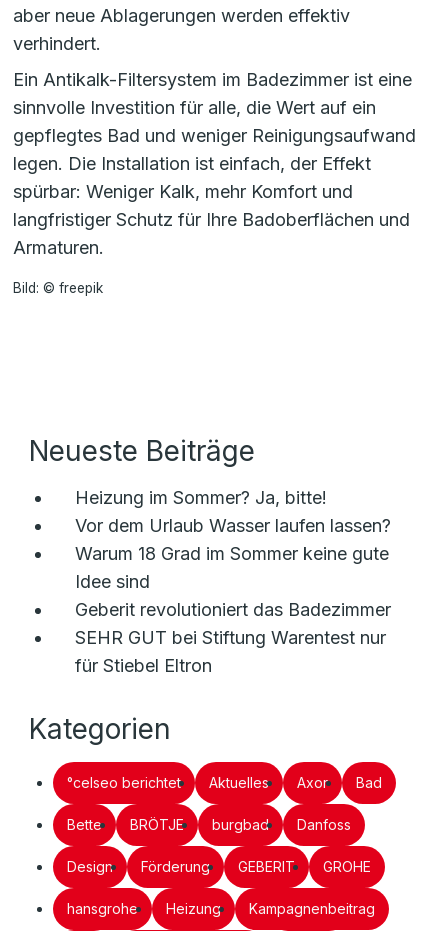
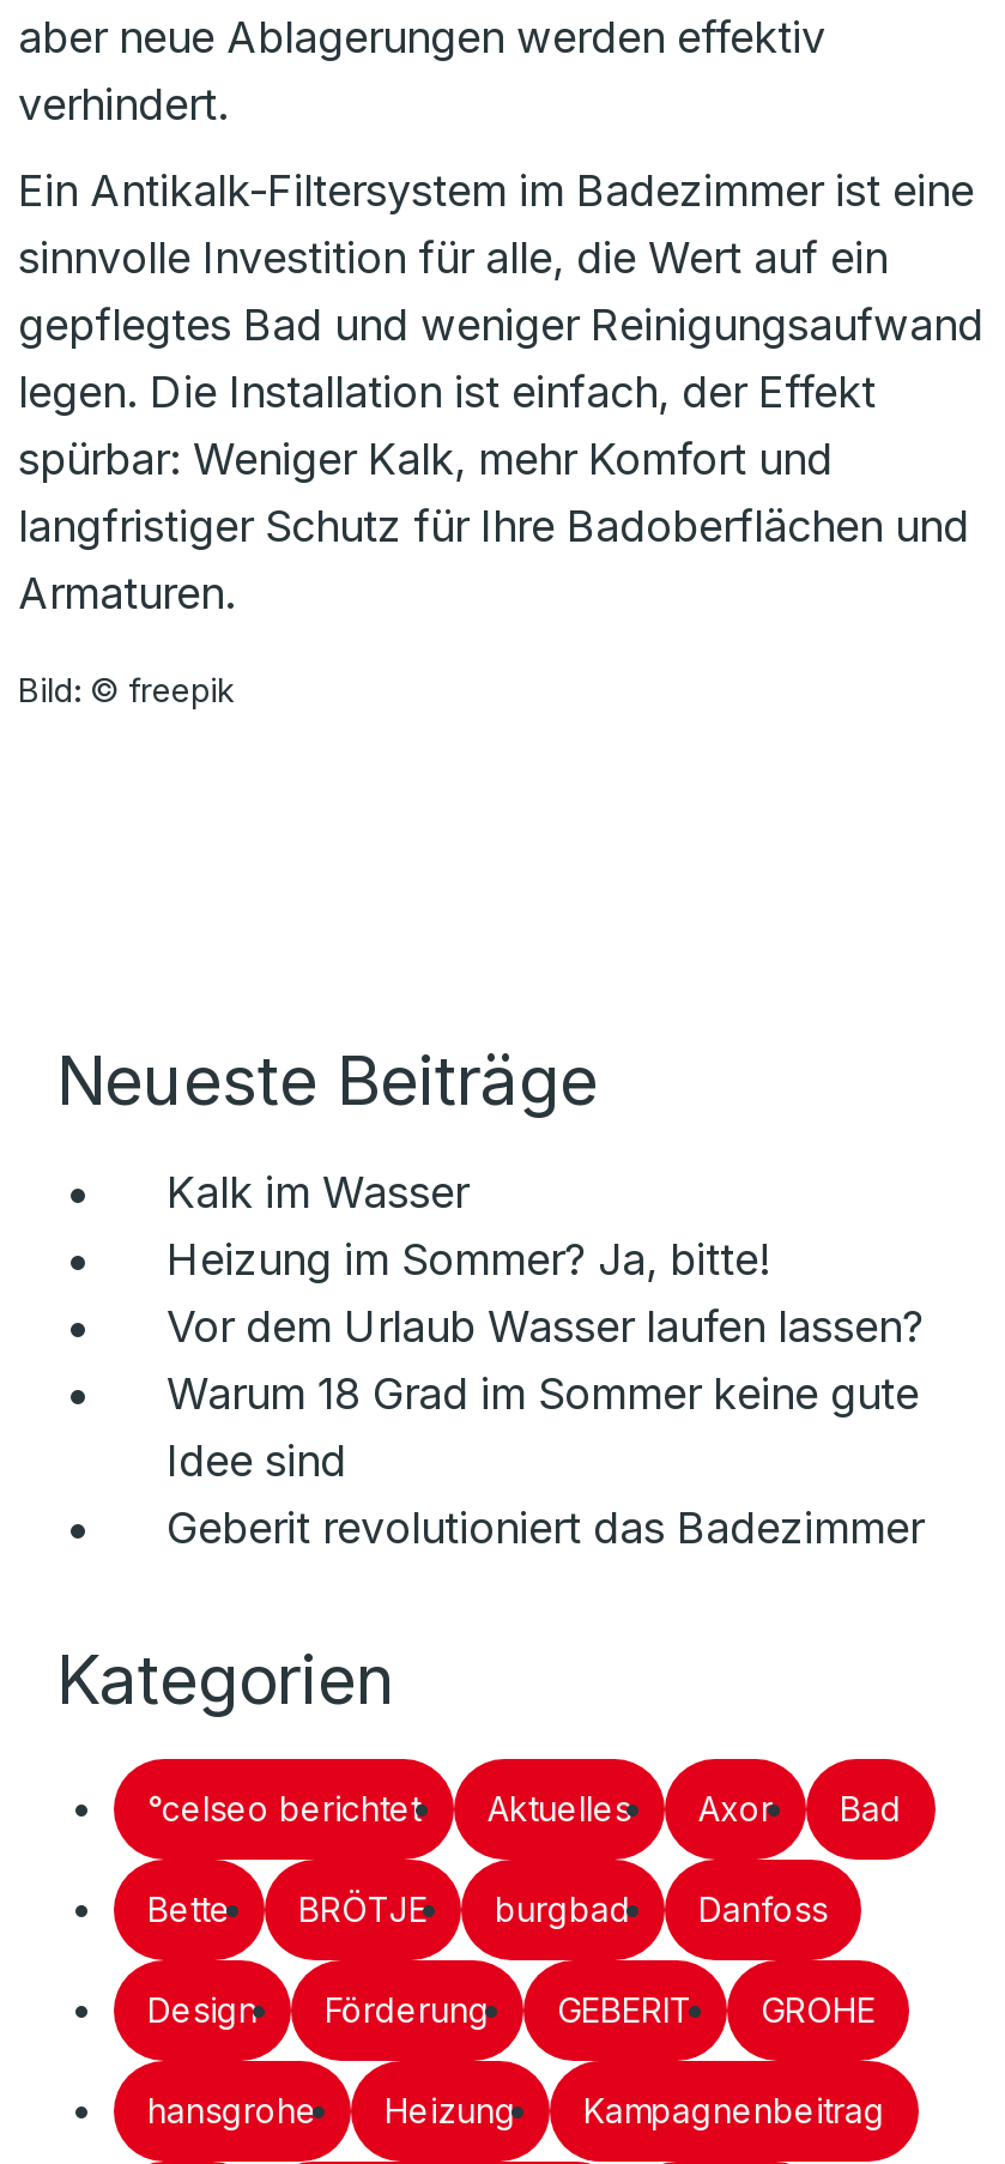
none -> [167,1167,468,1217] Kalk im Wasser
moved [75,487,391,620] -> [167,1234,924,1553]: Heizung im Sommer? Ja, bitte! | Vor dem Urlaub Wasser laufen lassen? | Warum 18 Grad im Sommer keine gute | Idee sind | Geberit revolutioniert das Badezimmer
[75,627,386,676] SEHR GUT bei Stiftung Warentest nur | für Stiebel Eltron -> none

